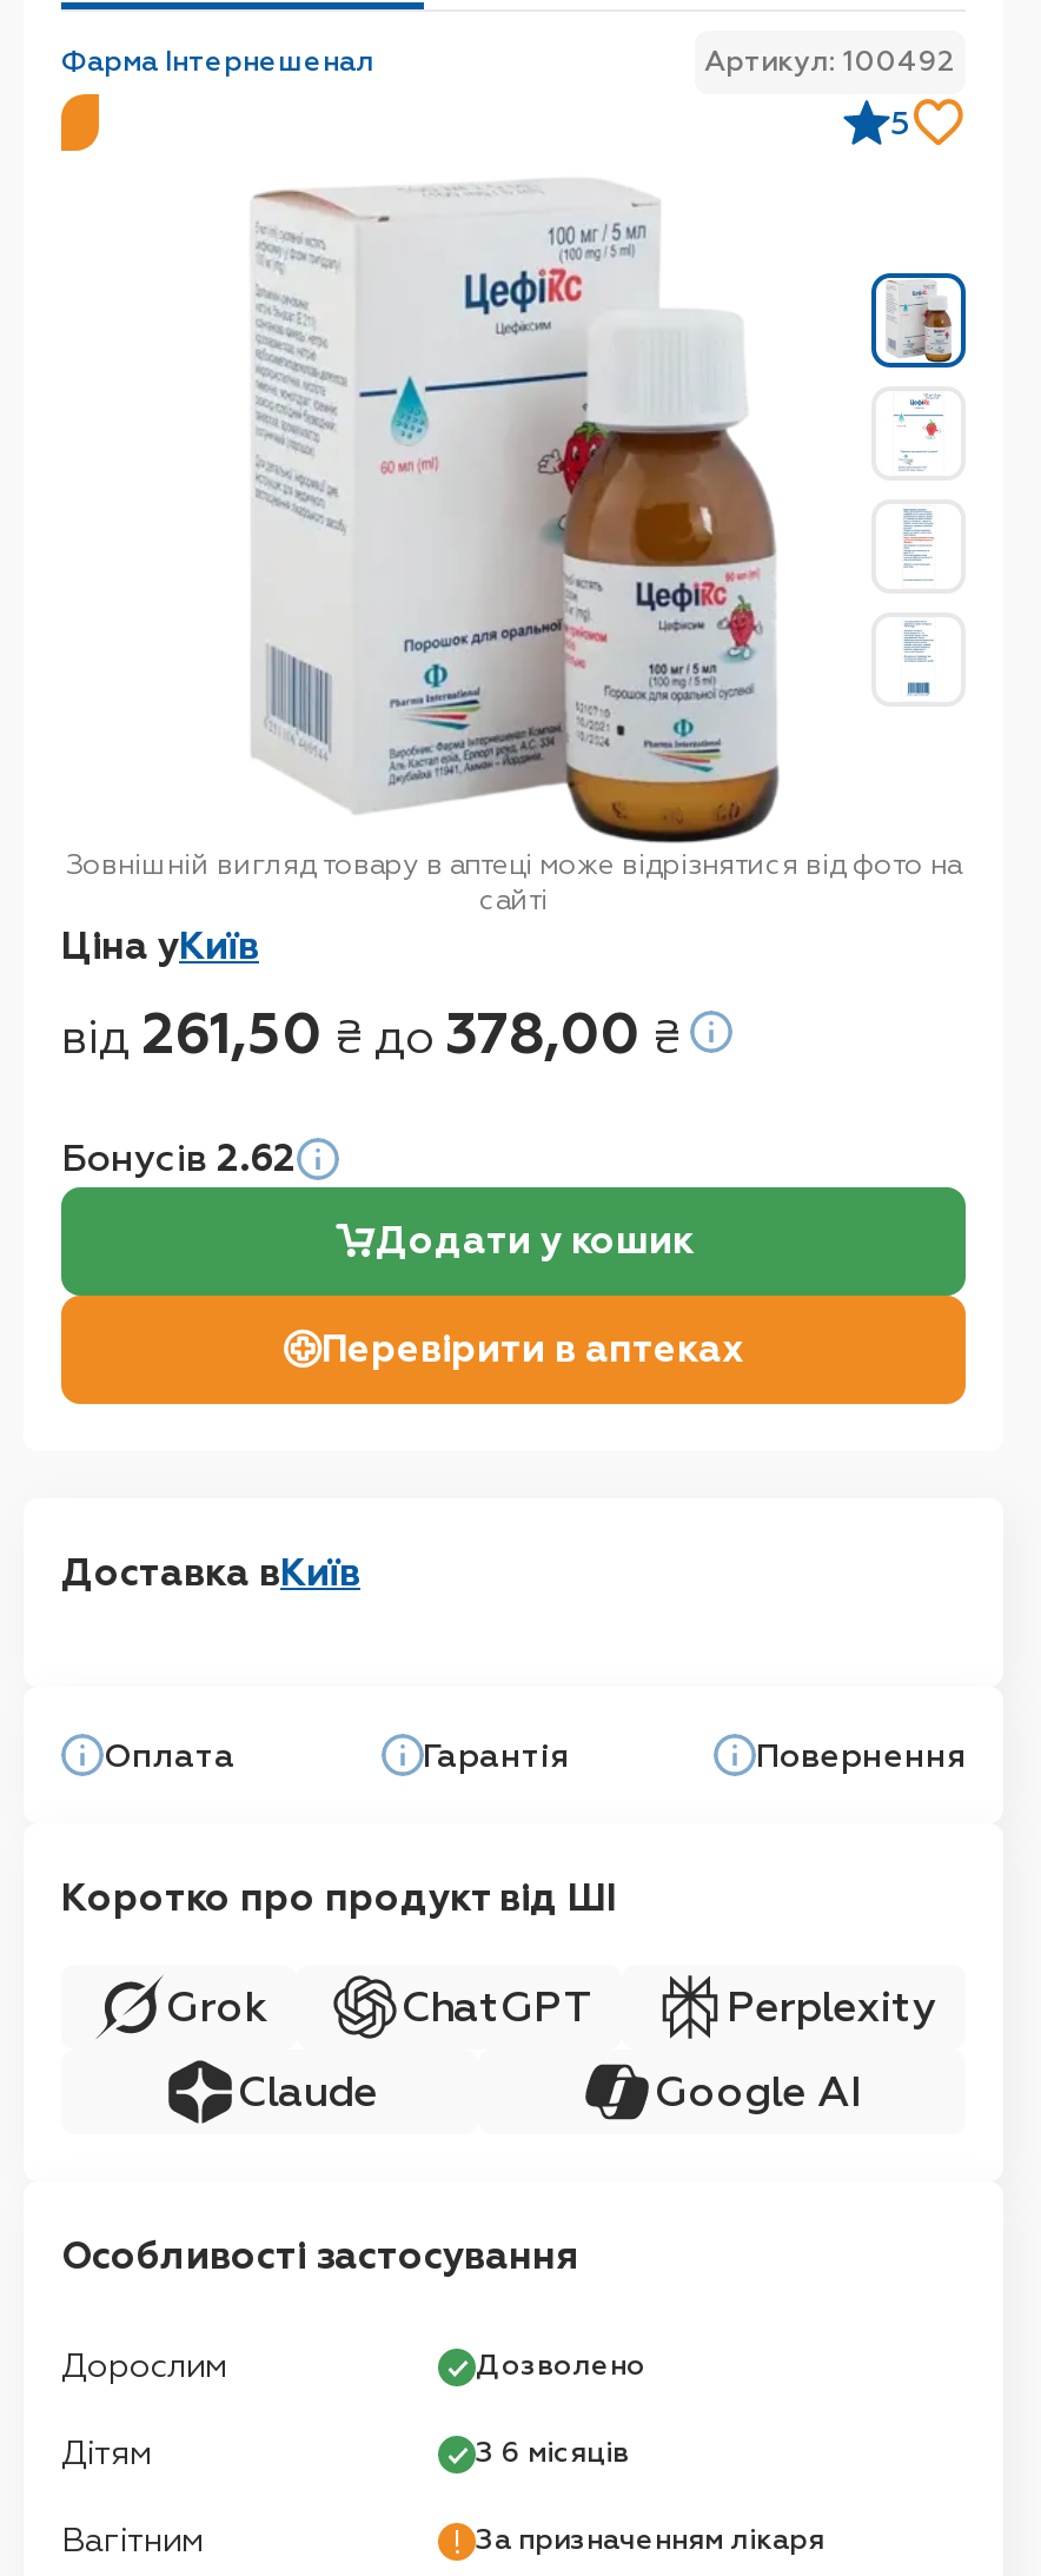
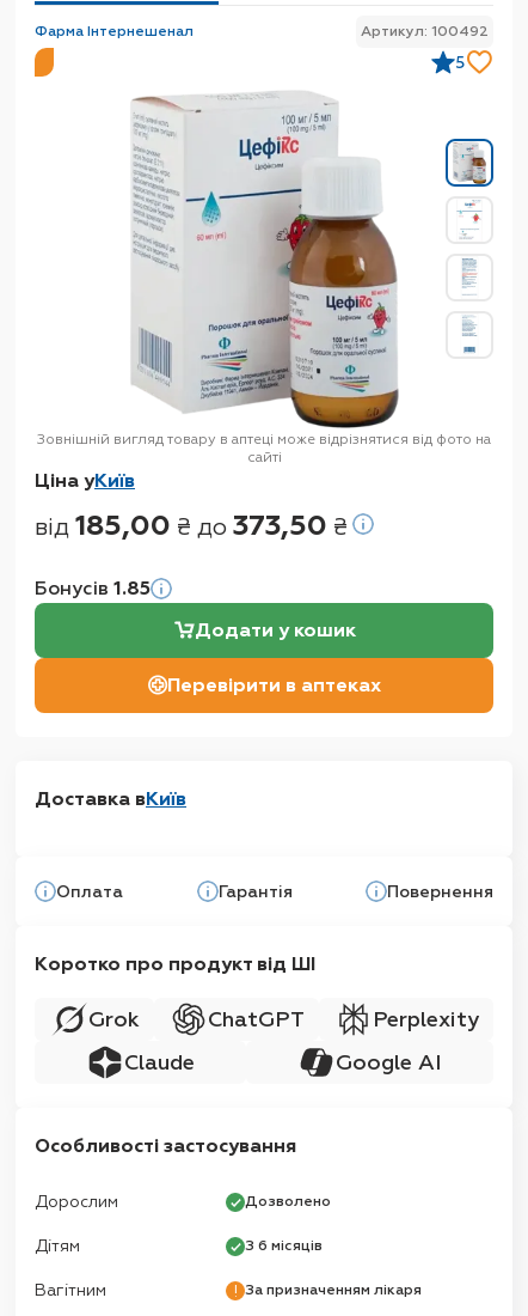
[61,999,681,1067] від 261,50 ₴ до 378,00 ₴ -> [35,507,348,542] від 185,00 ₴ до 373,50 ₴
[61,1135,297,1180] Бонусів 2.62 -> [35,577,151,599] Бонусів 1.85

